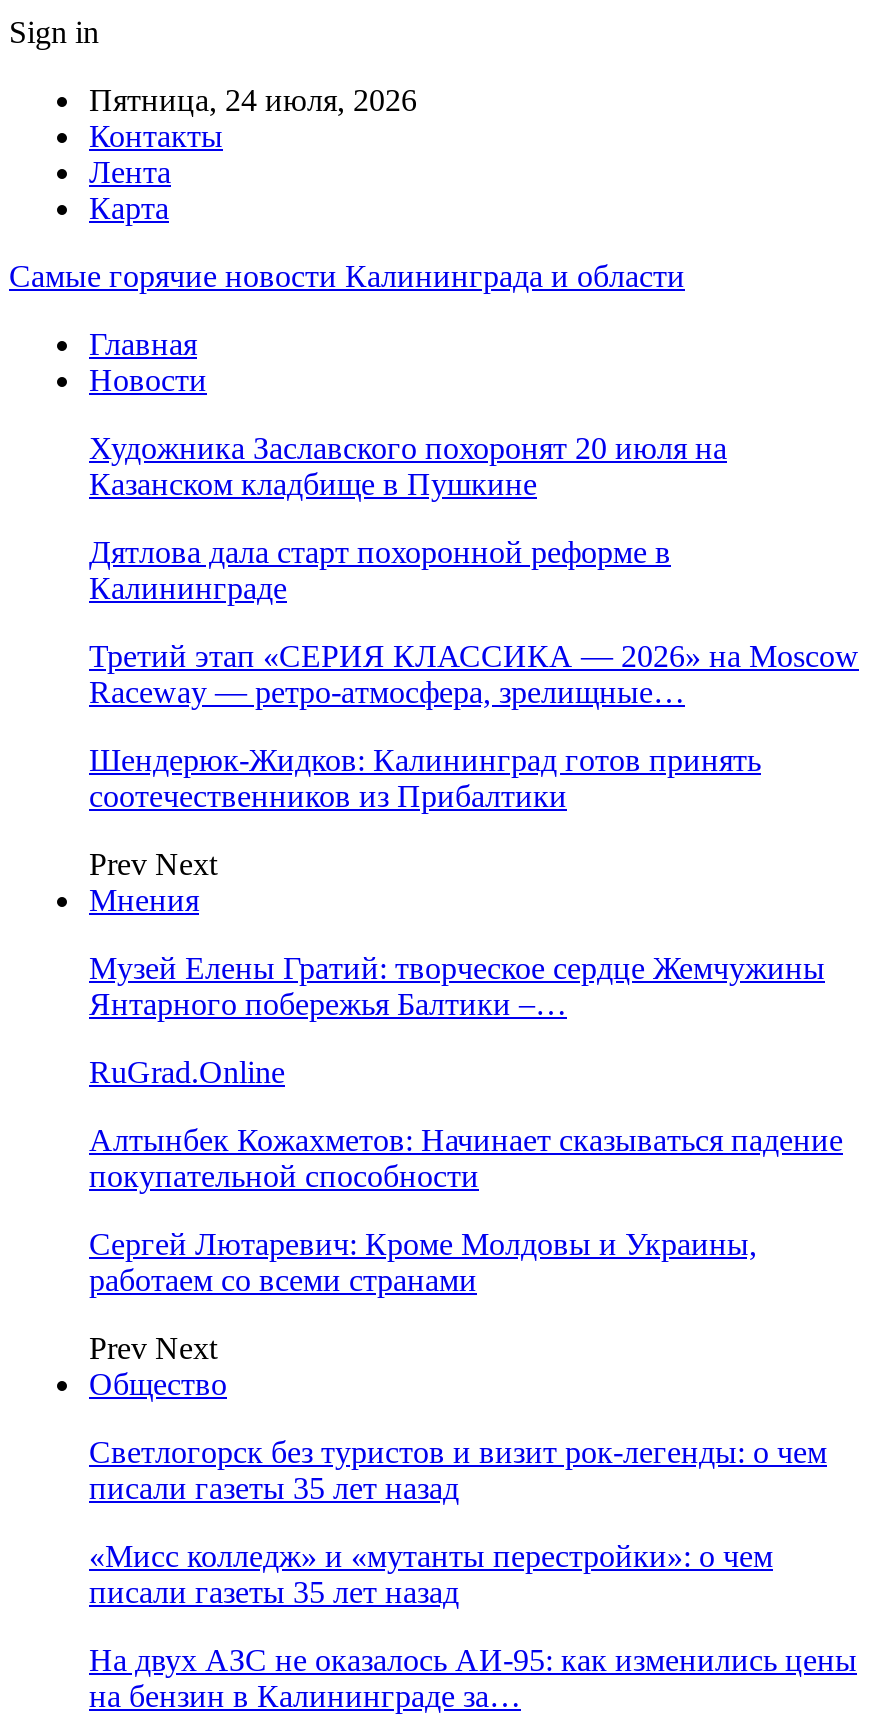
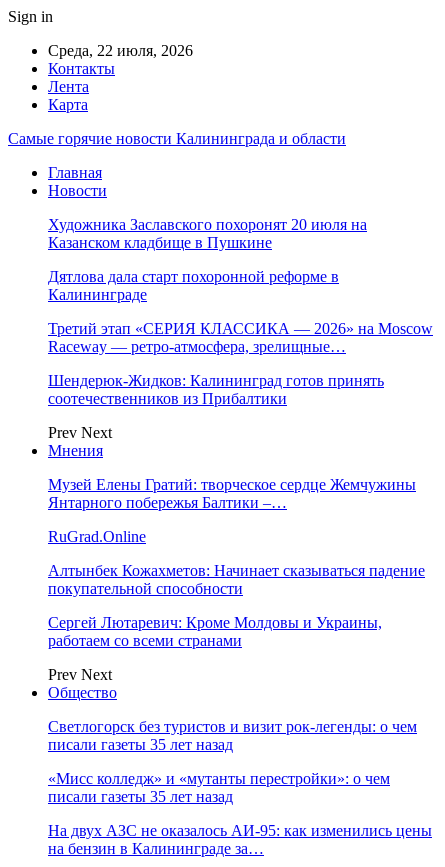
[89,83,417,117] Пятница, 24 июля, 2026 -> [48,42,193,59] Среда, 22 июля, 2026

